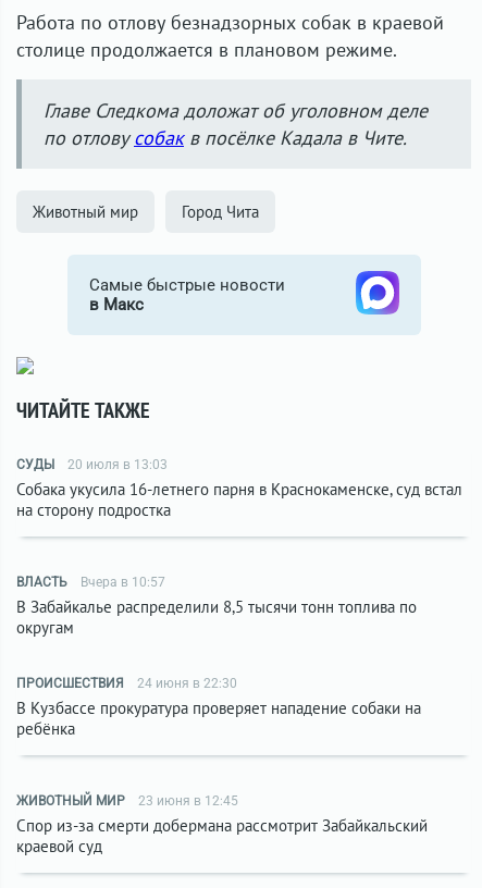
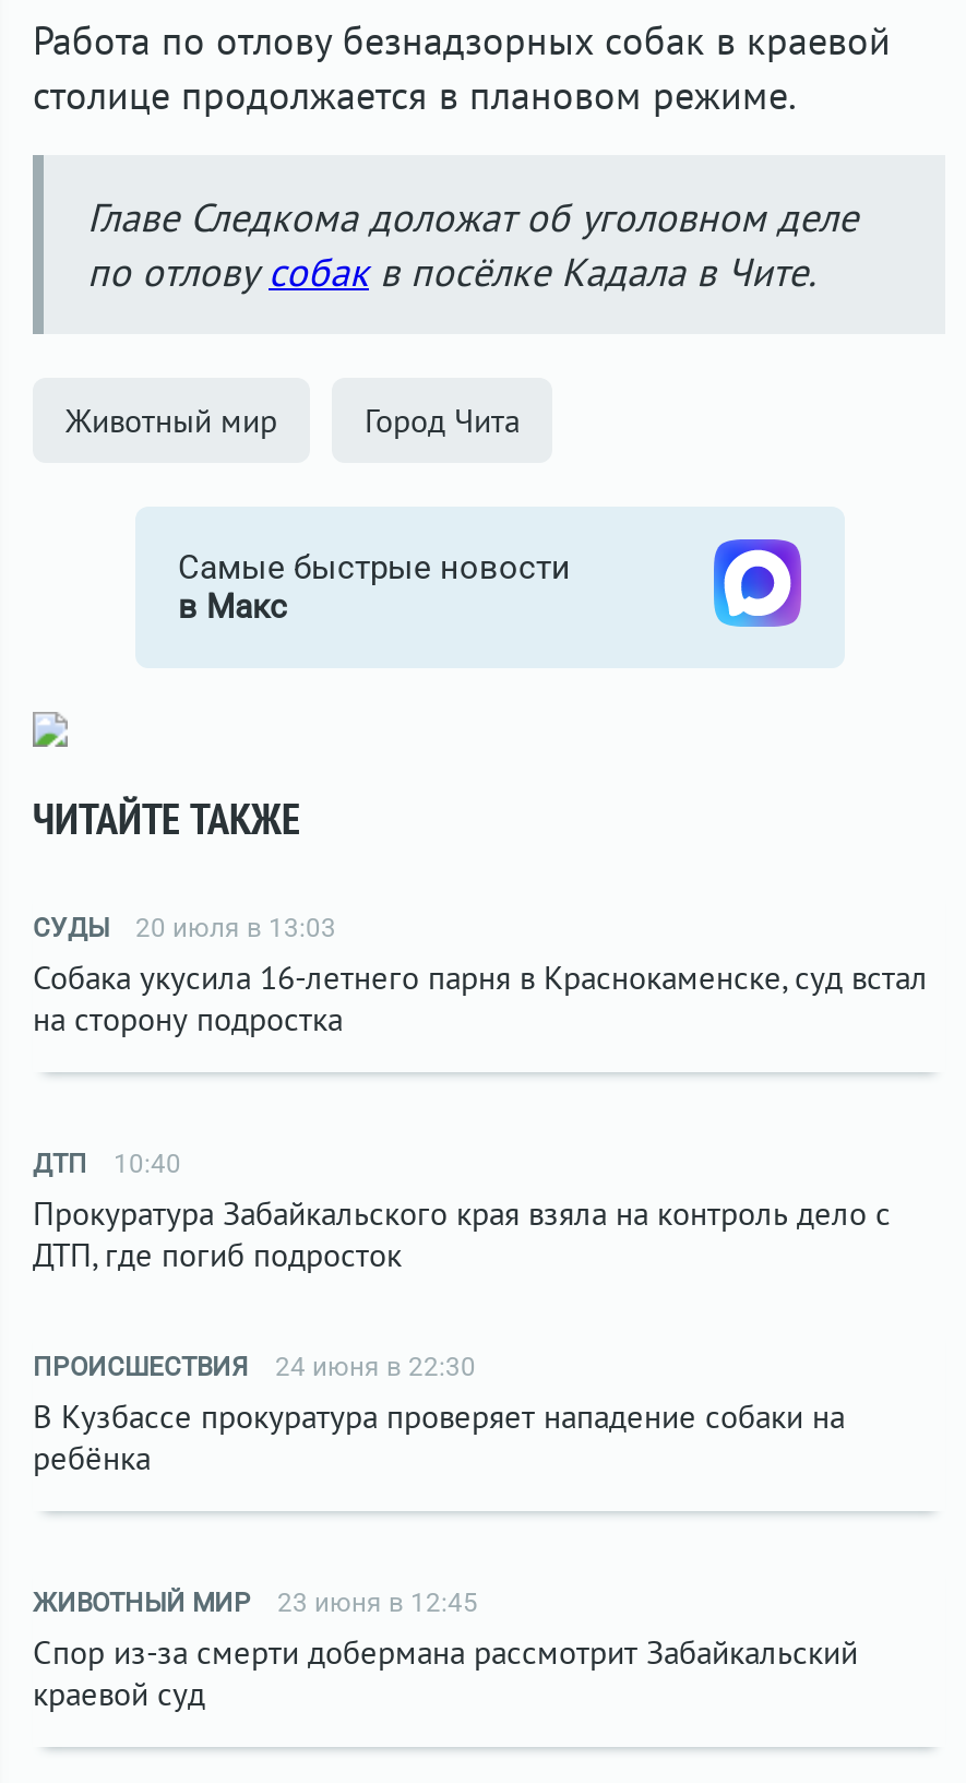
[16,575,417,638] ВЛАСТЬ | Вчера в 10:57 | В Забайкалье распределили 8,5 тысячи тонн топлива по | округам -> [33,1149,891,1275] ДТП | 10:40 | Прокуратура Забайкальского края взяла на контроль дело с | ДТП, где погиб подросток

